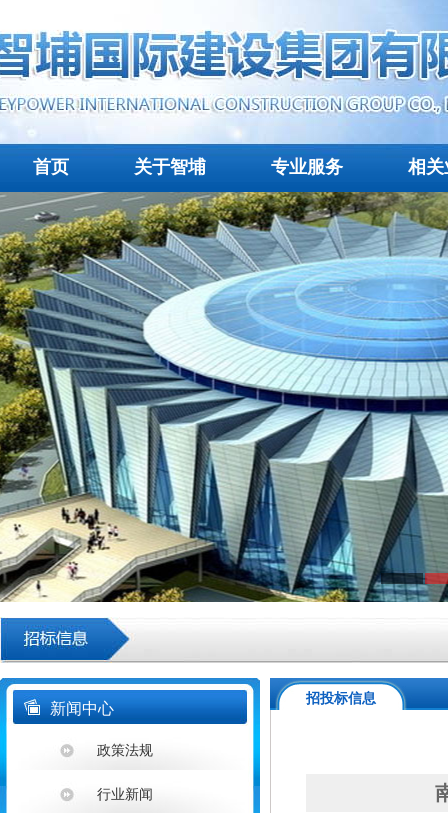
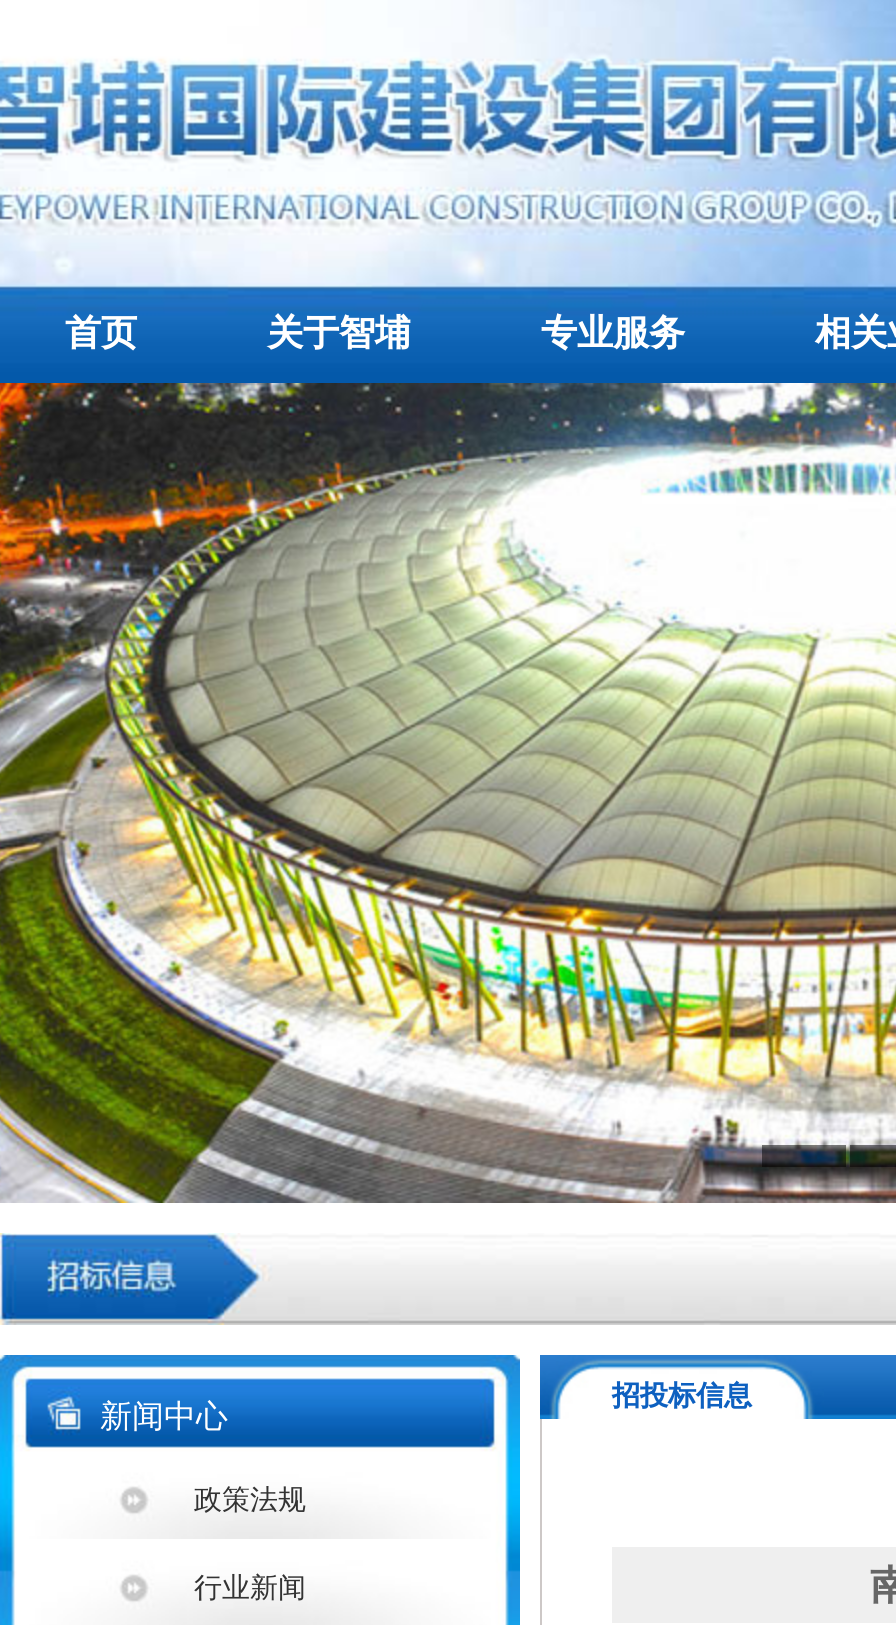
[3,191,445,603] [image] -> [6,381,890,1205] [image]

